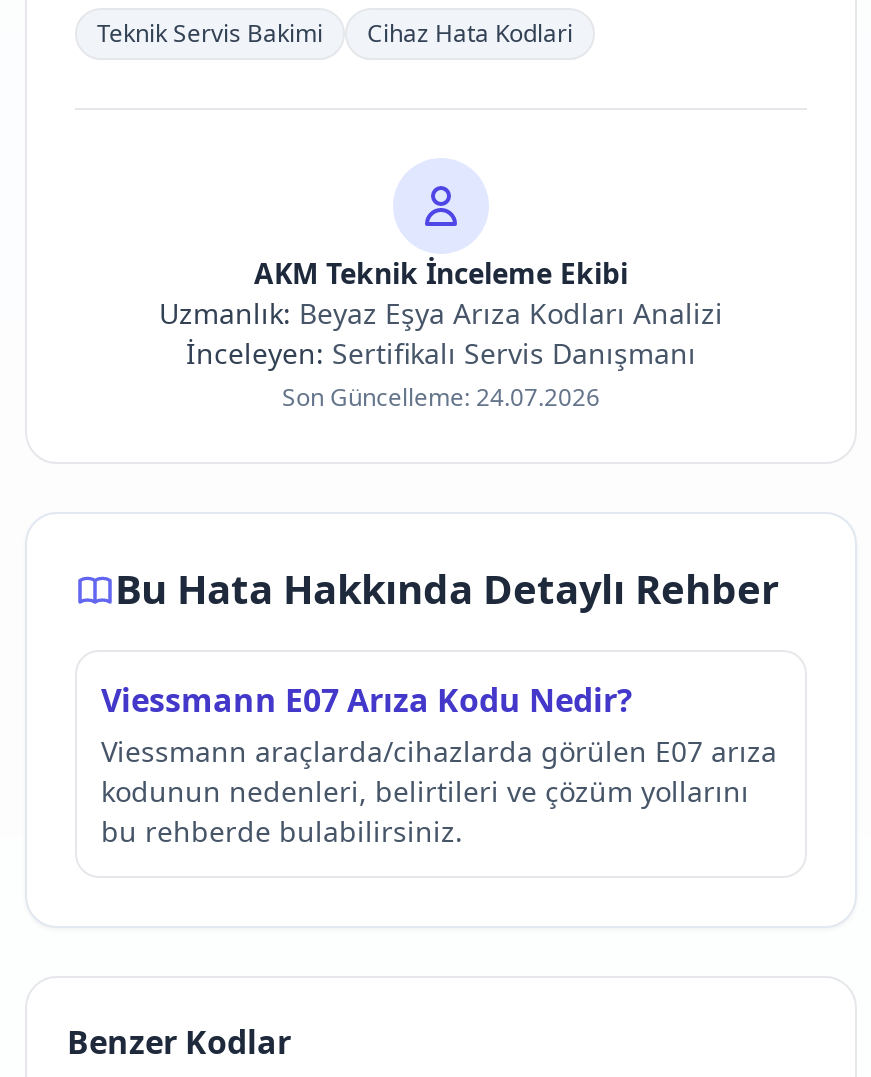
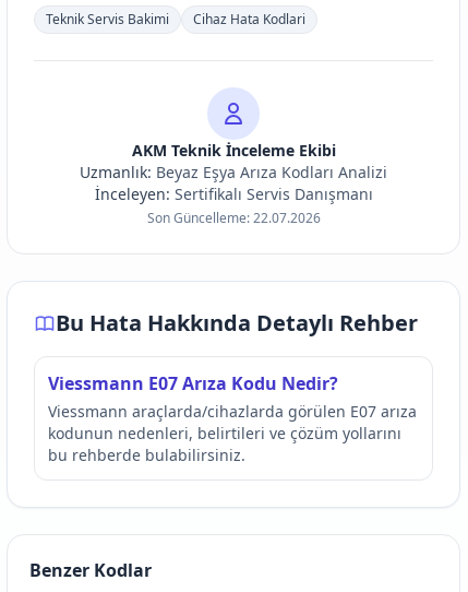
[282,380,600,414] Son Güncelleme: 24.07.2026 -> [147,209,320,227] Son Güncelleme: 22.07.2026

